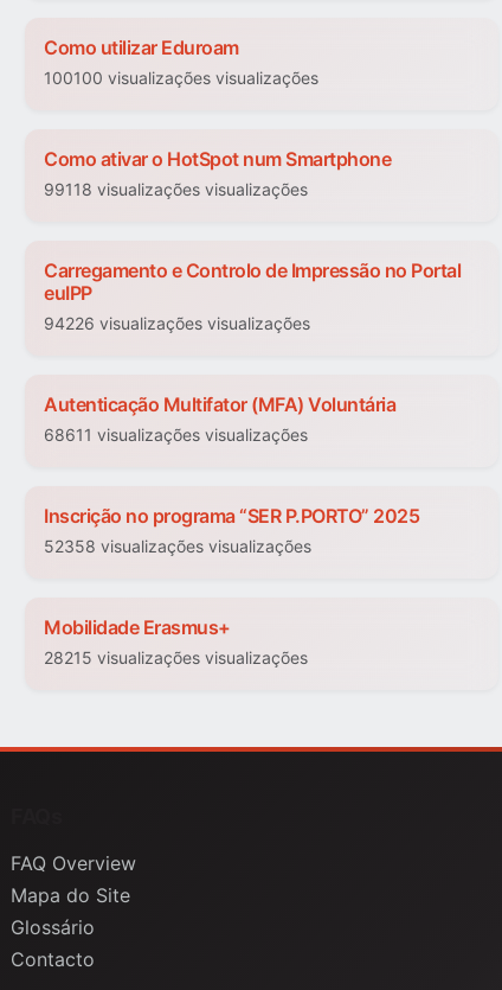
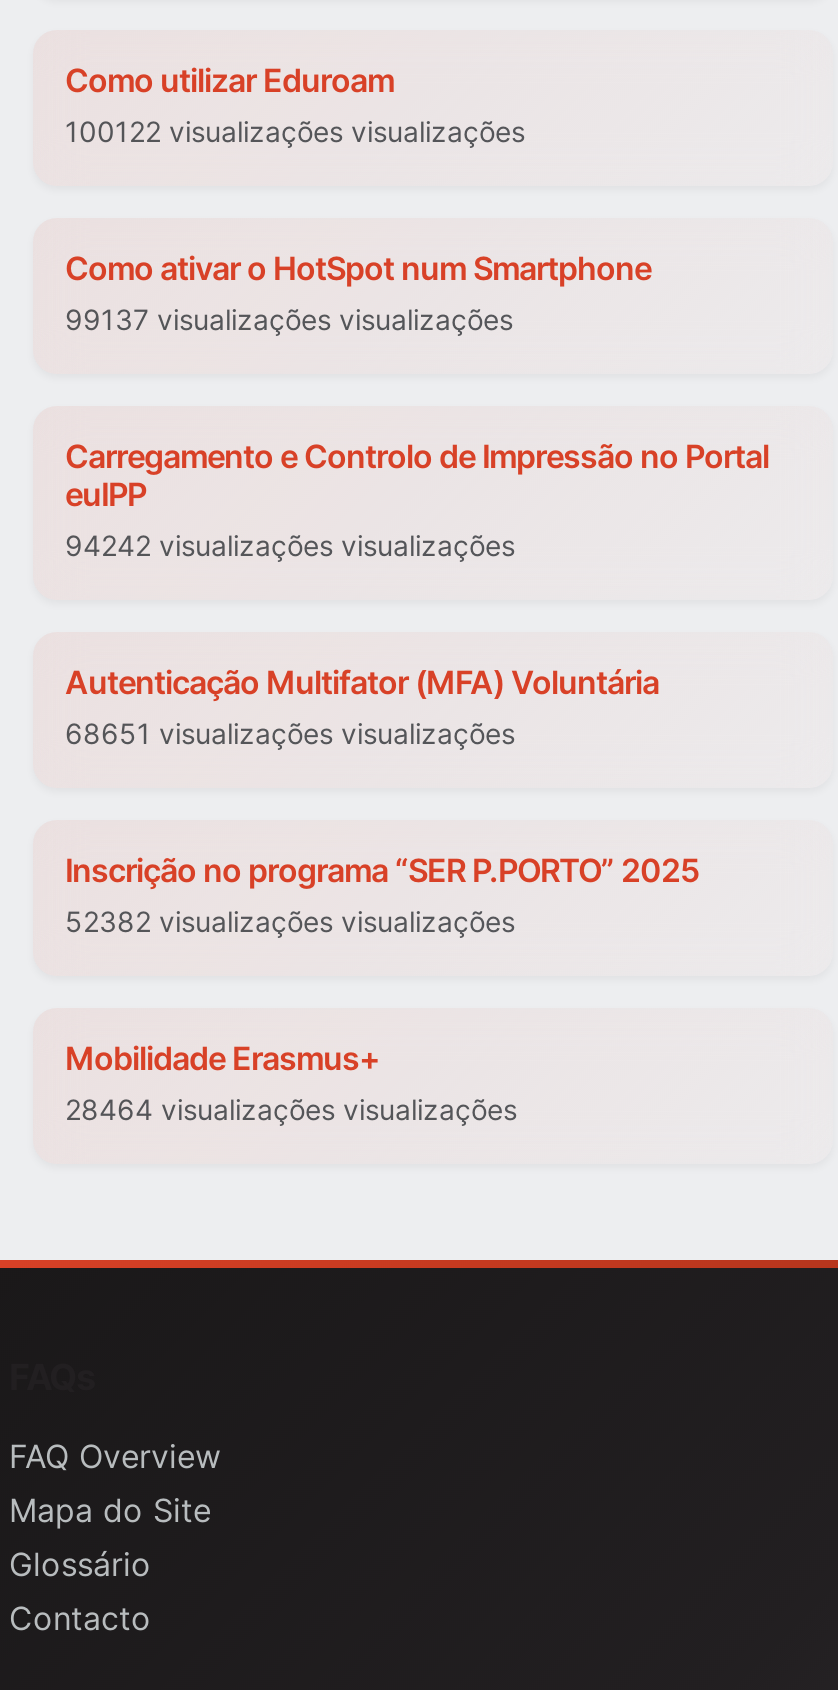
[44,68,318,88] 100100 visualizações visualizações -> [65,115,525,149] 100122 visualizações visualizações
[44,180,308,200] 99118 visualizações visualizações -> [65,303,513,337] 99137 visualizações visualizações
[44,314,310,334] 94226 visualizações visualizações -> [65,529,515,563] 94242 visualizações visualizações
[44,425,308,445] 68611 visualizações visualizações -> [65,717,515,751] 68651 visualizações visualizações
[44,536,311,557] 52358 visualizações visualizações -> [65,905,515,939] 52382 visualizações visualizações
[44,648,308,668] 28215 visualizações visualizações -> [65,1093,517,1127] 28464 visualizações visualizações

